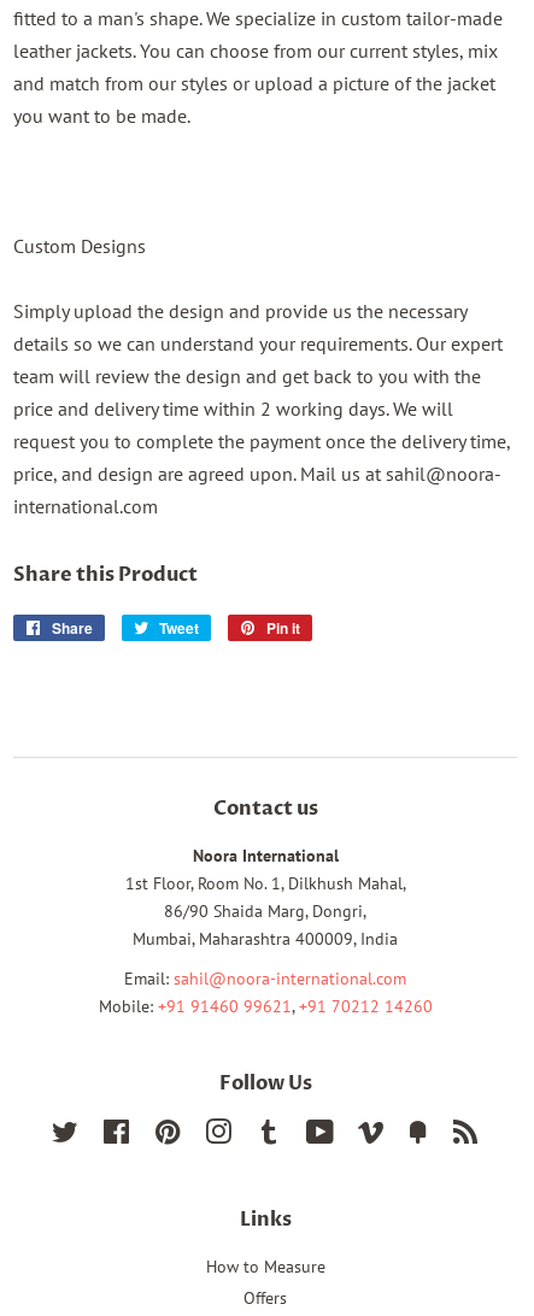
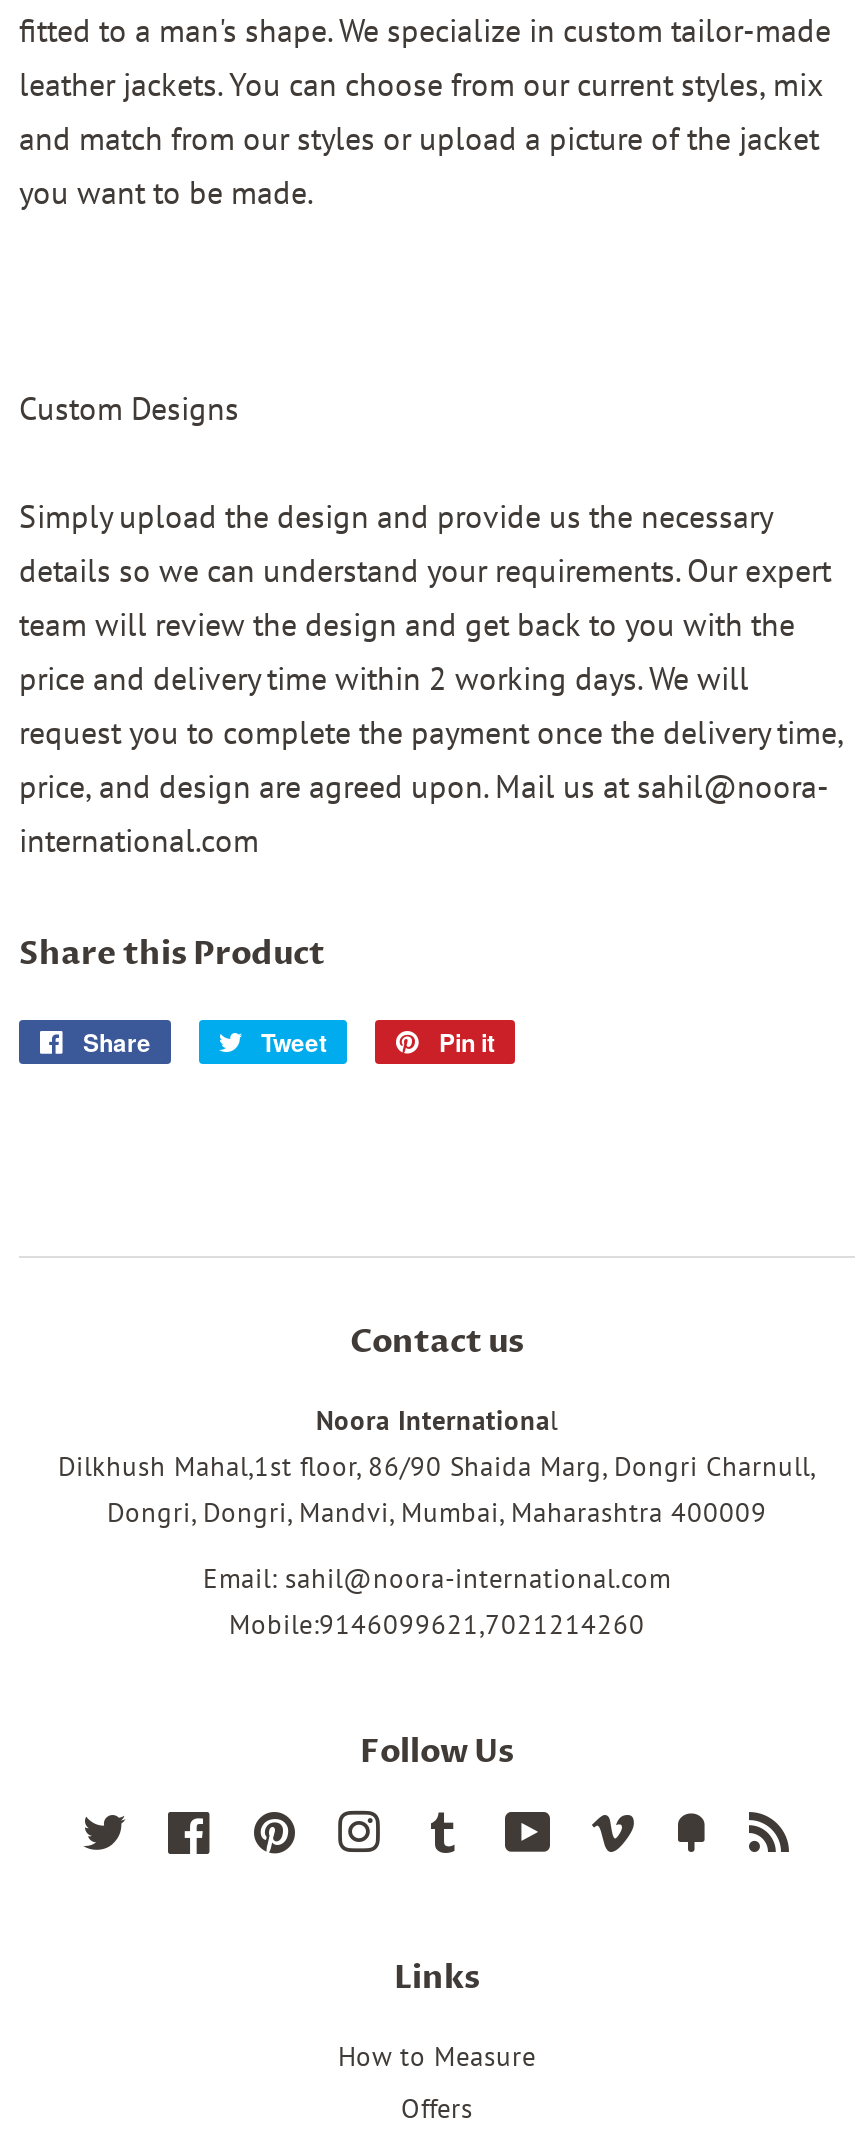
[125,844,406,949] Noora International | 1st Floor, Room No. 1, Dilkhush Mahal, | 86/90 Shaida Marg, Dongri, | Mumbai, Maharashtra 400009, India -> [58,1401,816,1529] Noora International | Dilkhush Mahal,1st floor, 86/90 Shaida Marg, Dongri Charnull, | Dongri, Dongri, Mandvi, Mumbai, Maharashtra 400009
[98,995,432,1017] Mobile: +91 91460 99621, +91 70212 14260 -> [229,1605,645,1641] Mobile:9146099621,7021214260

